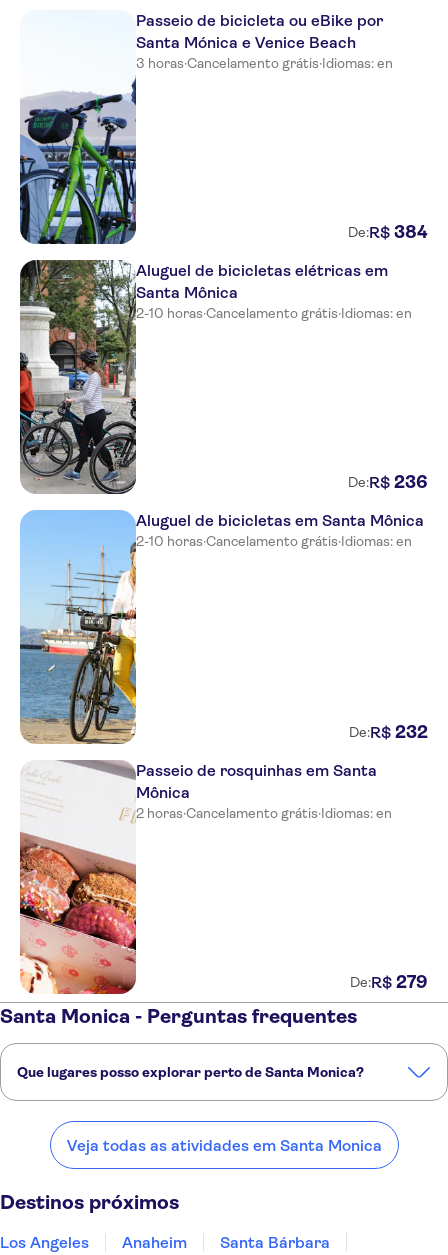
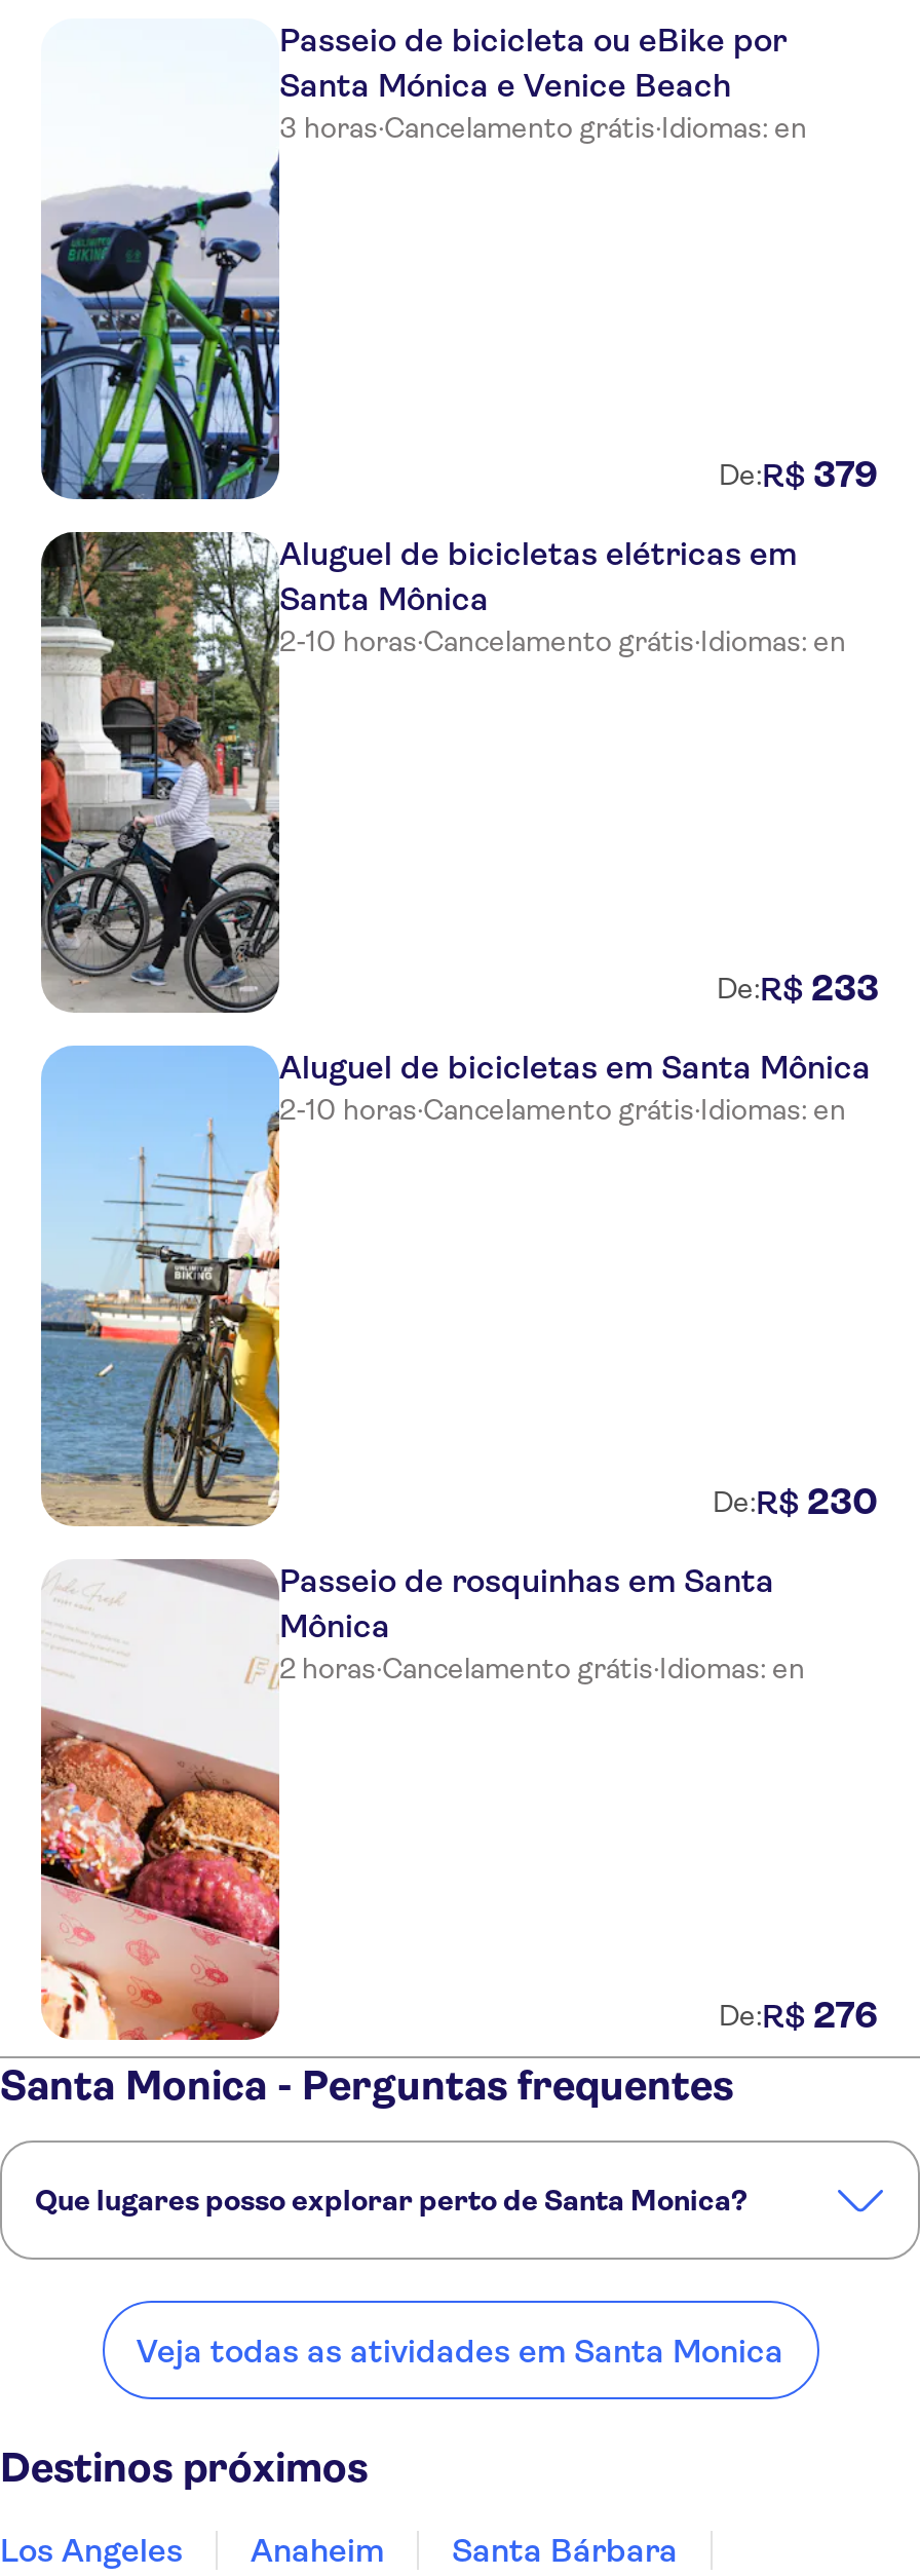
[348,222,428,242] De:R$ 384 -> [719,454,879,495] De:R$ 379
[348,472,428,492] De:R$ 236 -> [717,968,879,1009] De:R$ 233
[349,722,428,742] De:R$ 232 -> [713,1481,879,1522] De:R$ 230
[350,972,428,992] De:R$ 279 -> [719,1995,879,2036] De:R$ 276

